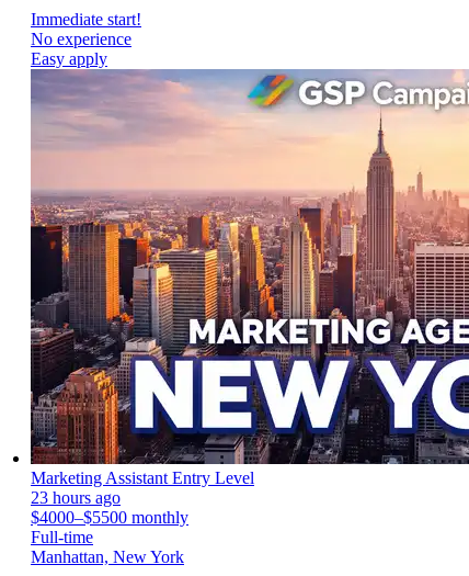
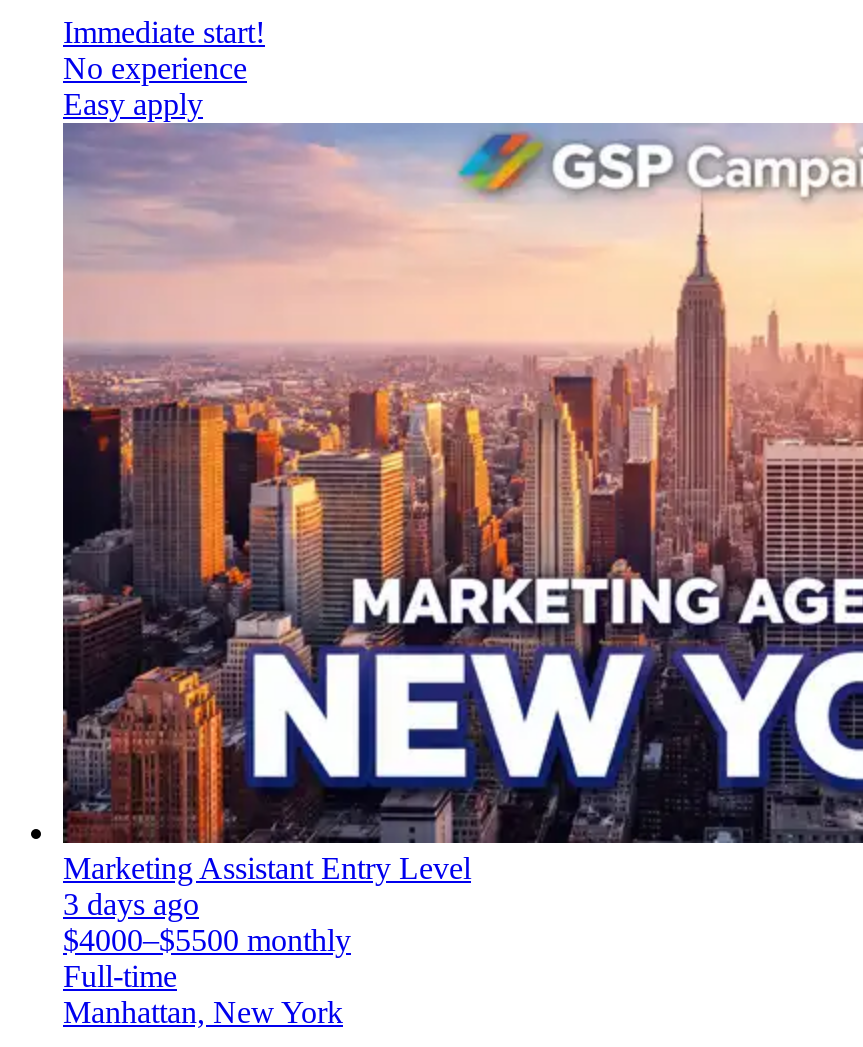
[31,488,121,507] 23 hours ago -> [63,887,199,921] 3 days ago

